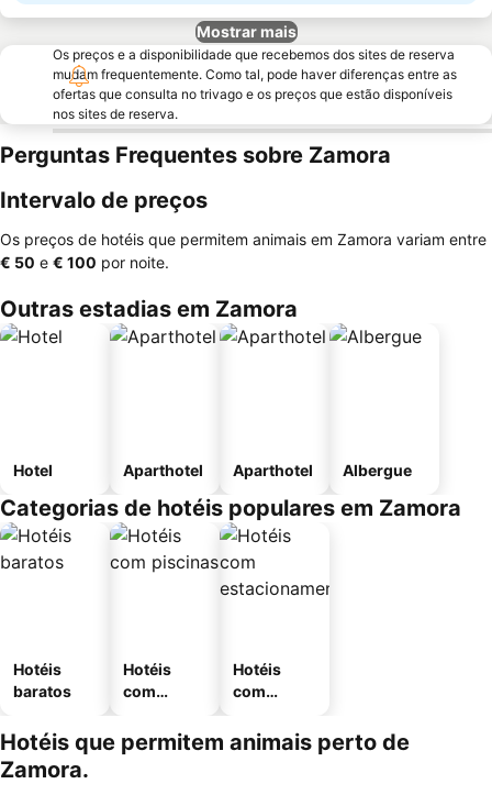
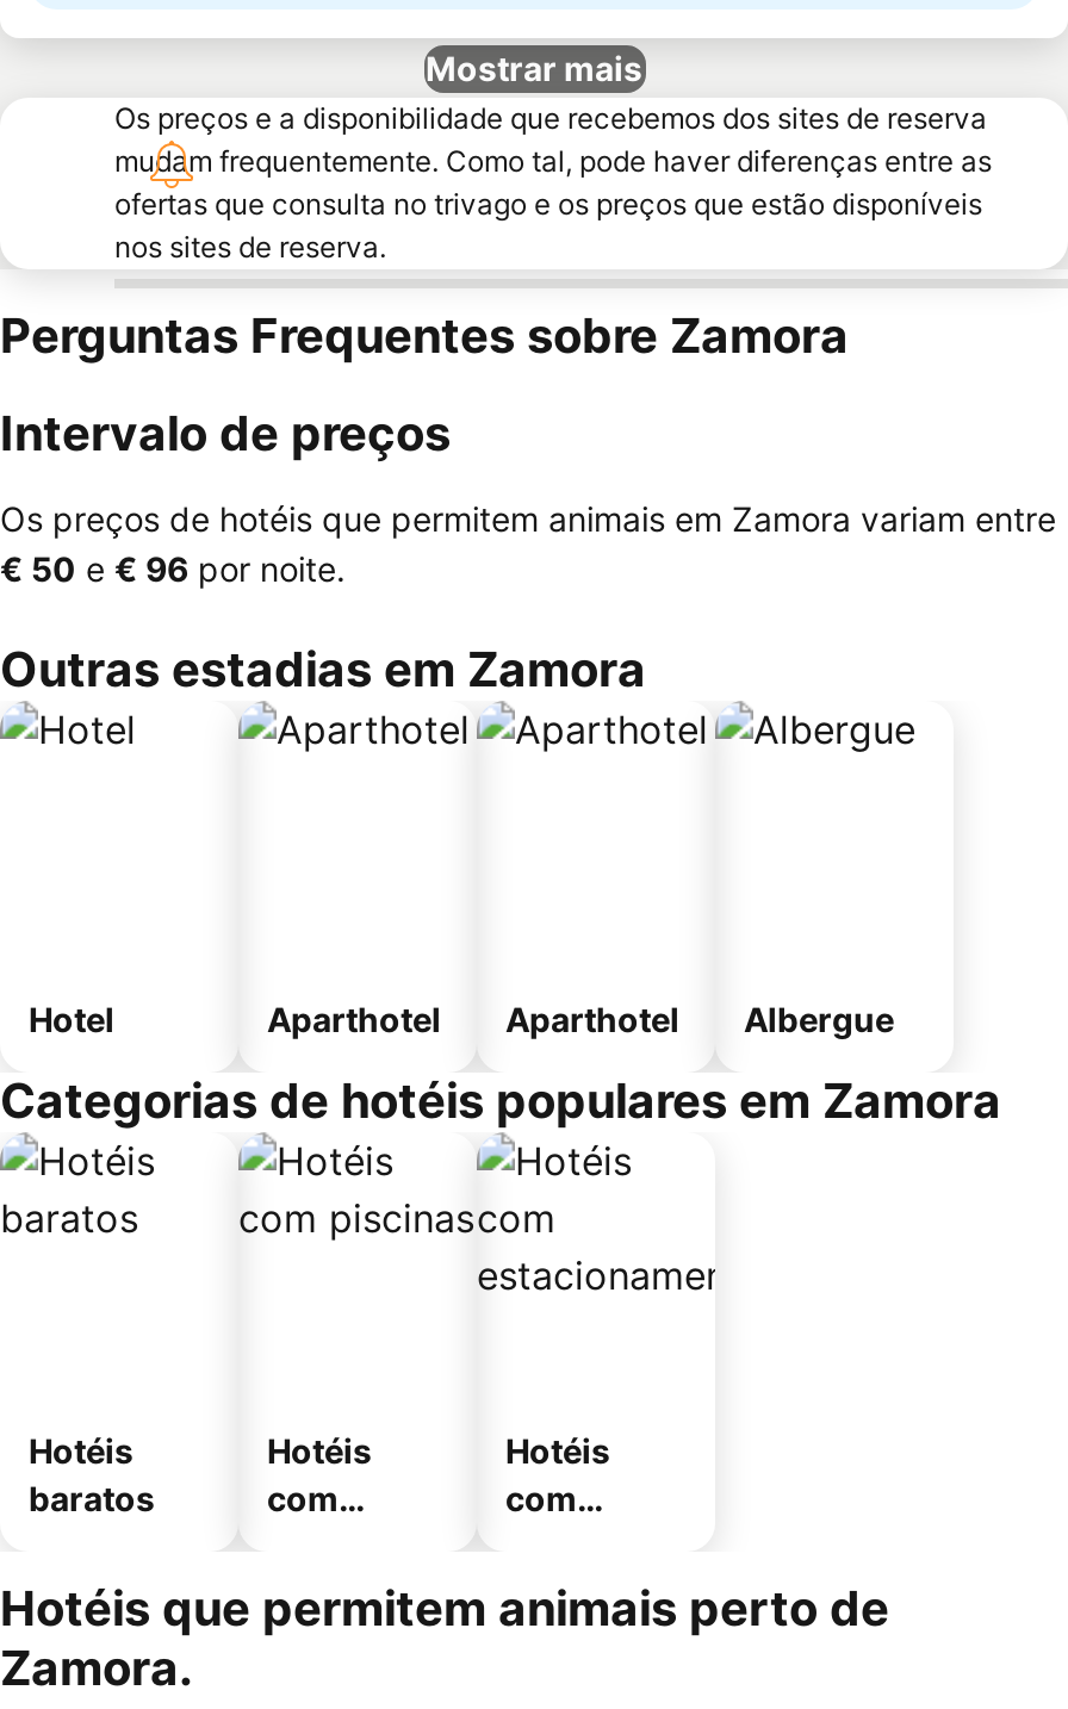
[0,253,169,272] € 50 e € 100 por noite. -> [0,548,346,589] € 50 e € 96 por noite.

